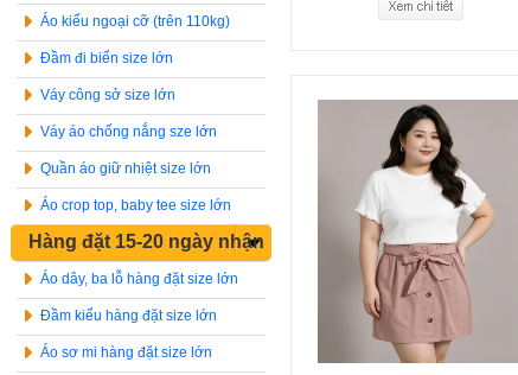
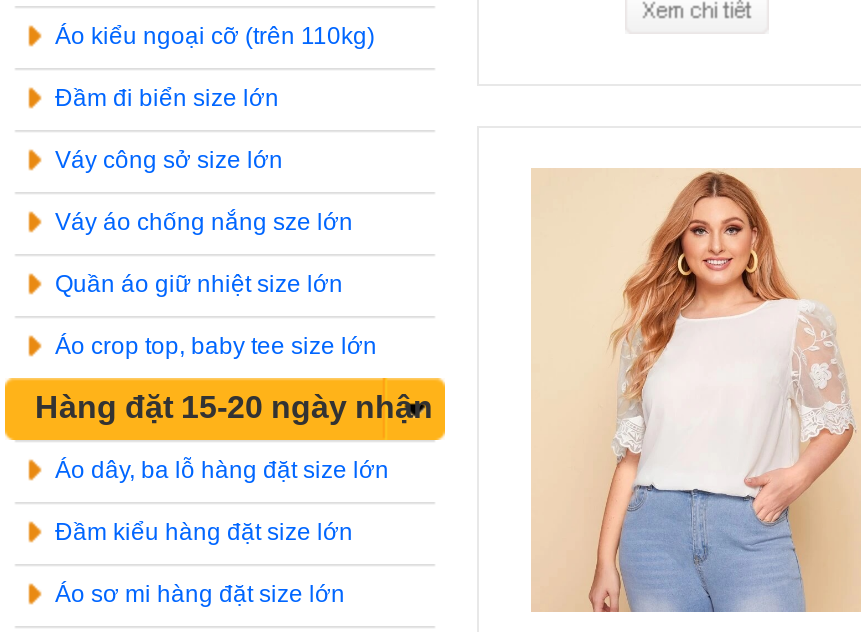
[316,100,514,364] [image] -> [523,168,855,614] [image]

